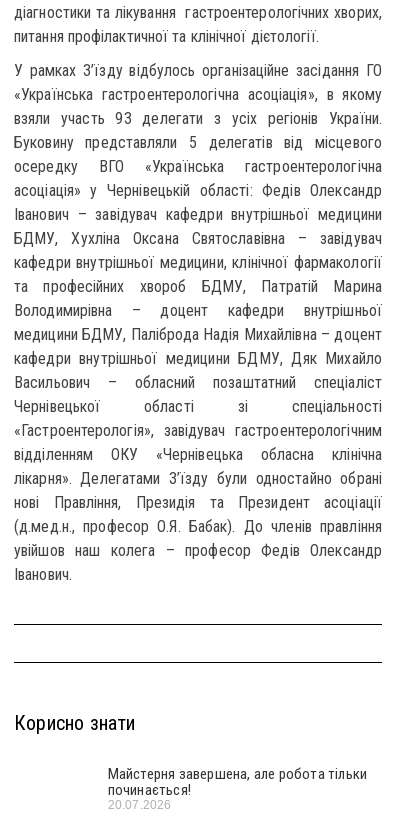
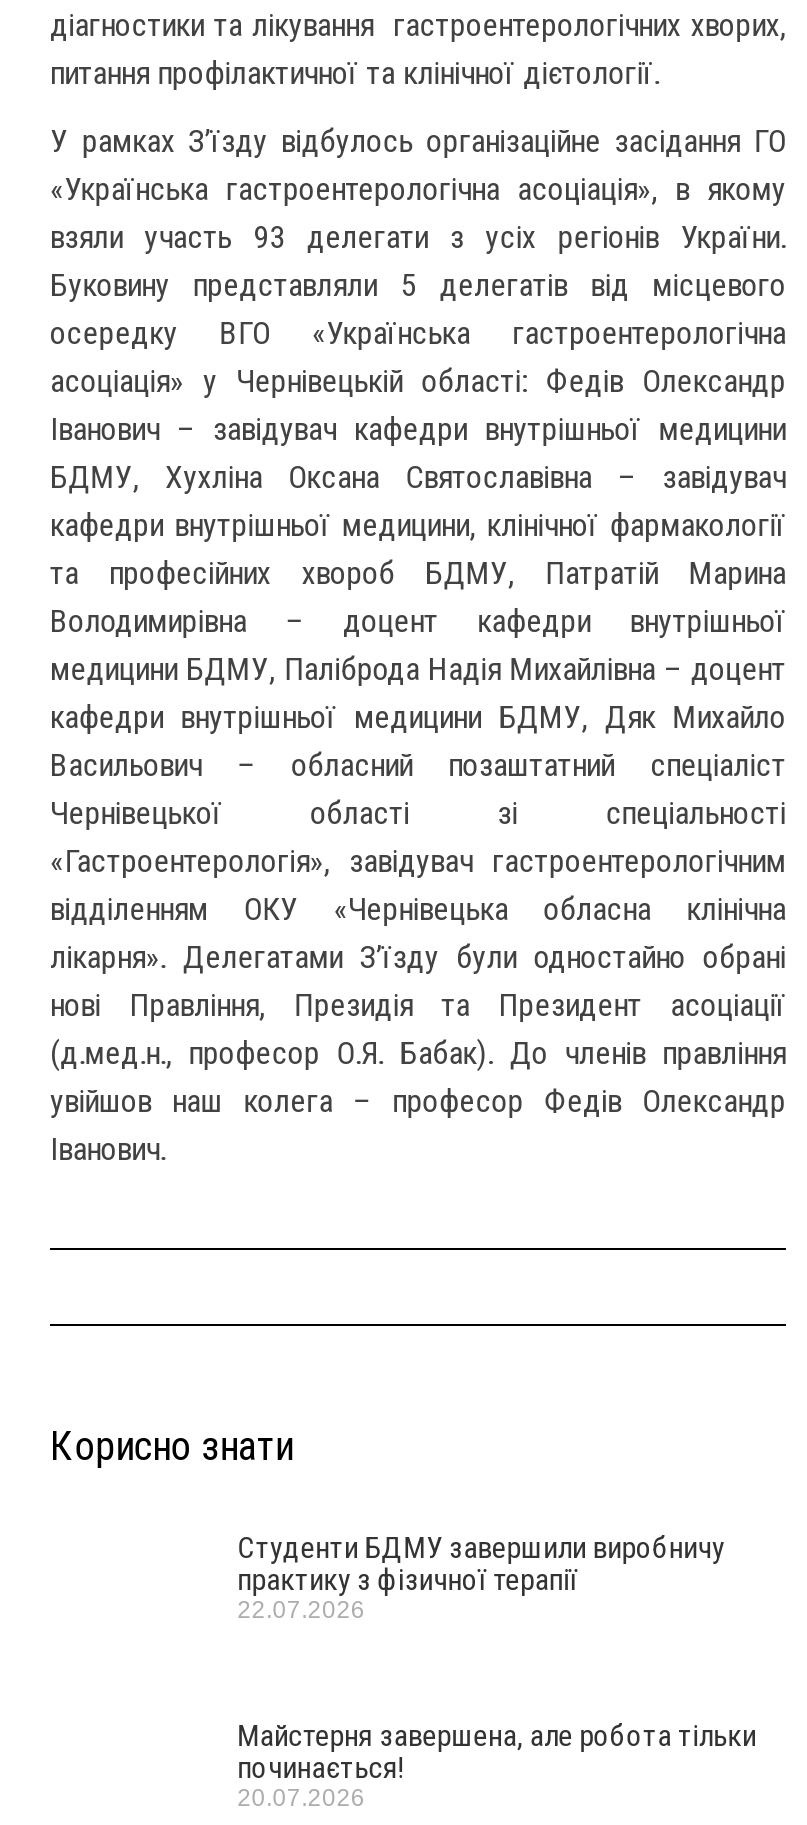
none -> [237,1530,724,1624] Студенти БДМУ завершили виробничу | практику з фізичної терапії | 22.07.2026

